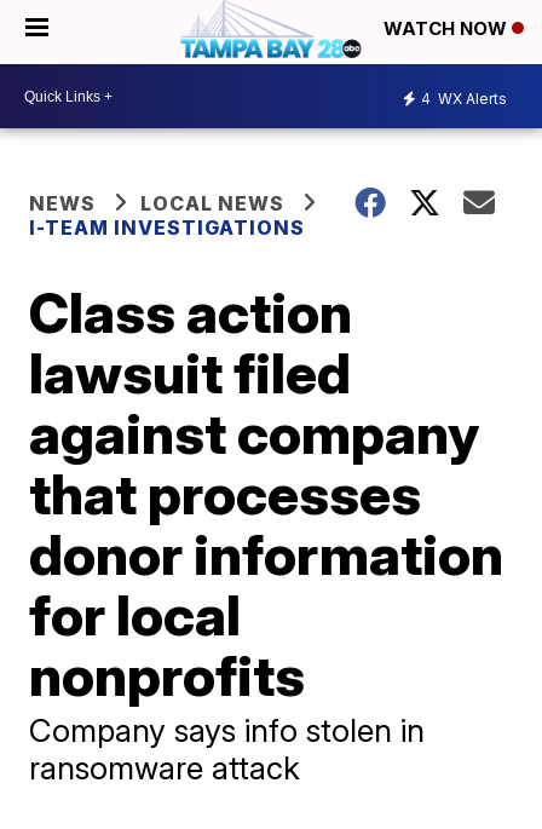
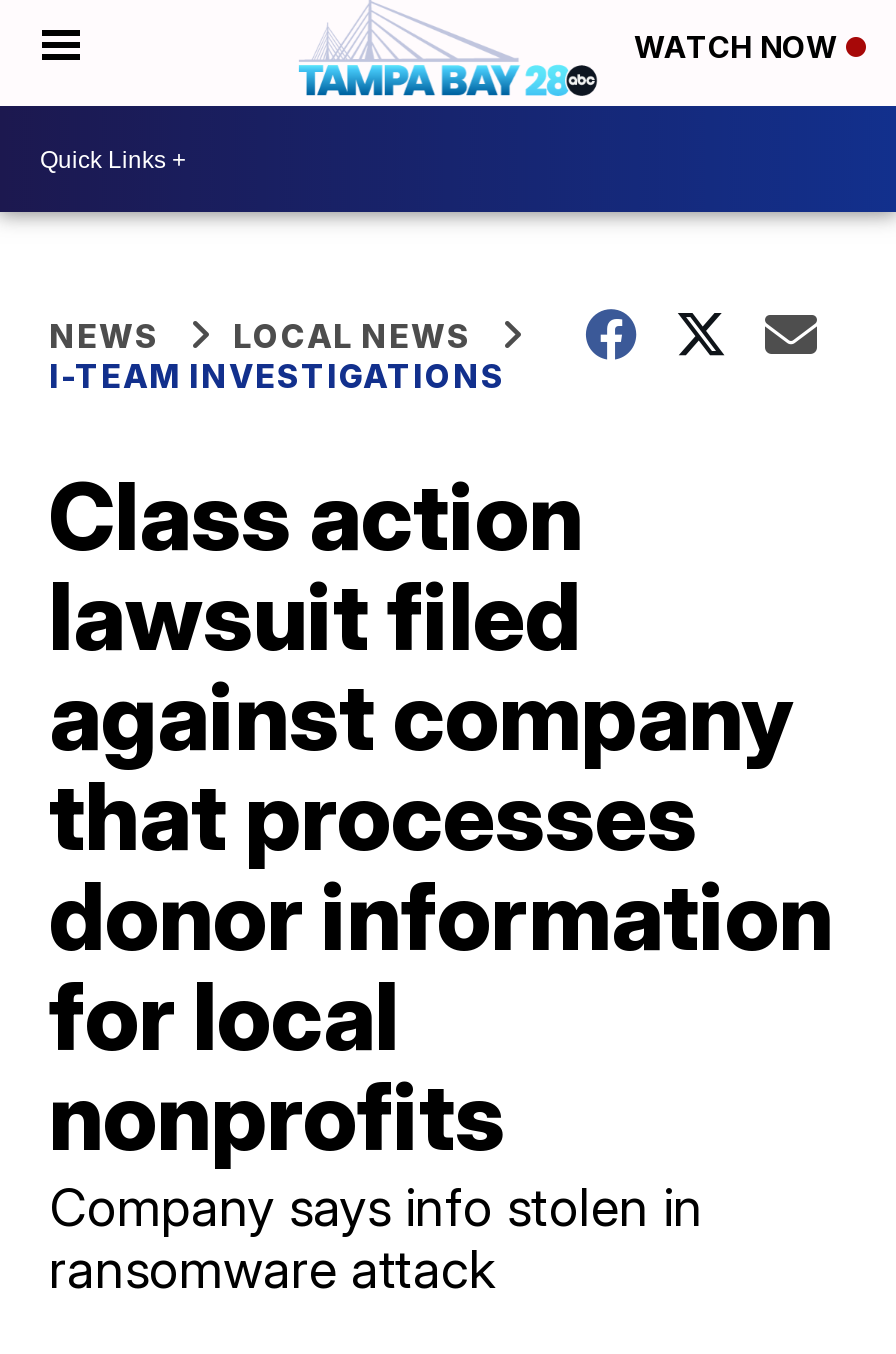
[421,89,507,107] 4 WX Alerts -> none

